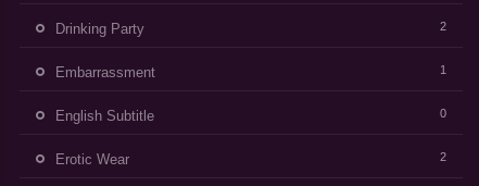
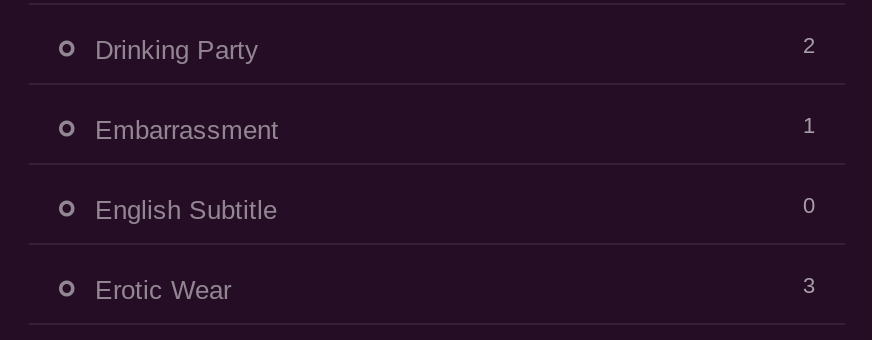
[440,150,446,163] 2 -> [803,273,815,297] 3

